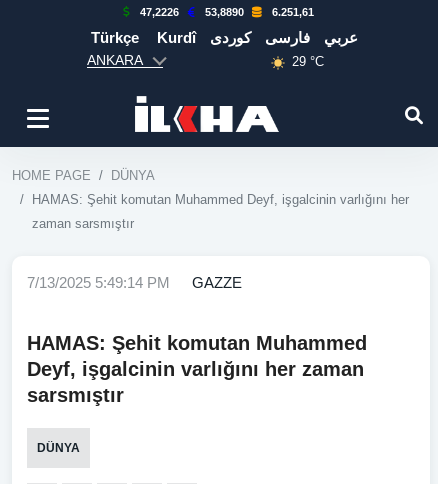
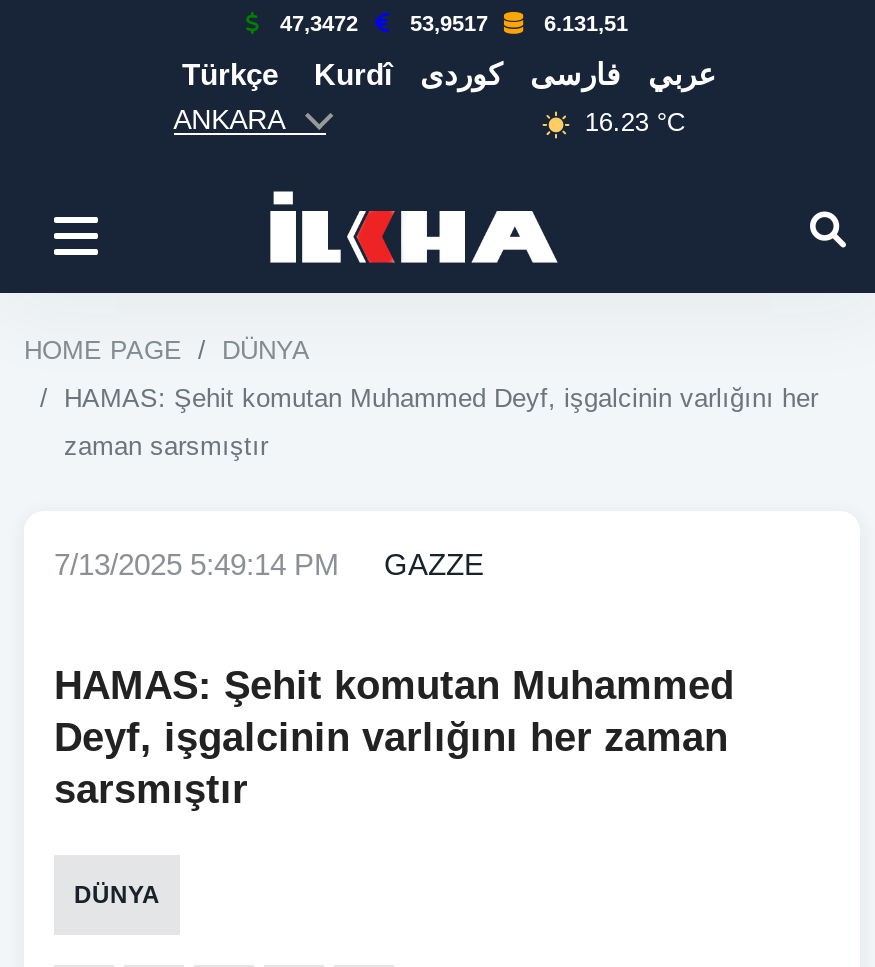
[140,6,179,18] 47,2226 -> [280,11,358,35] 47,3472
[205,6,244,18] 53,8890 -> [410,11,488,35] 53,9517
[272,6,314,18] 6.251,61 -> [544,11,628,35] 6.131,51
[292,54,324,69] 29 °C -> [585,108,685,138] 16.23 °C

